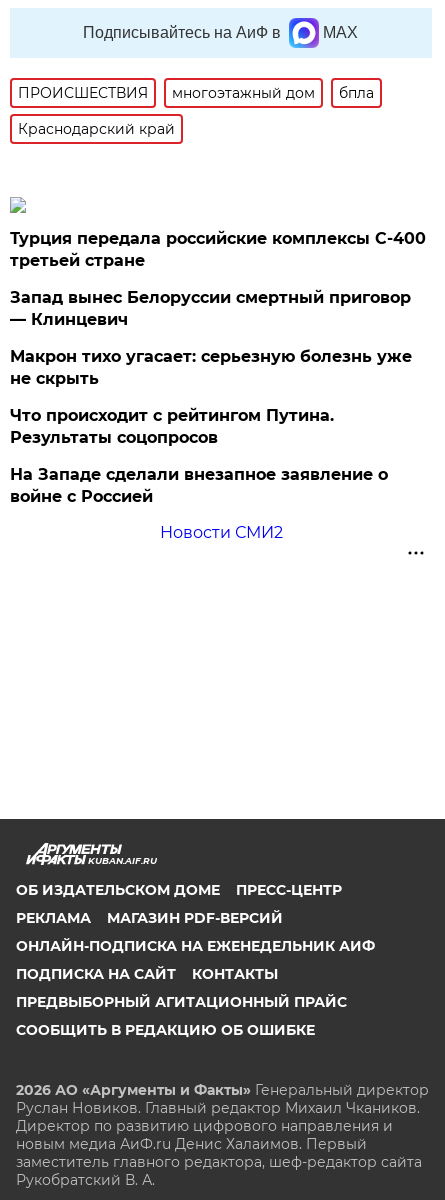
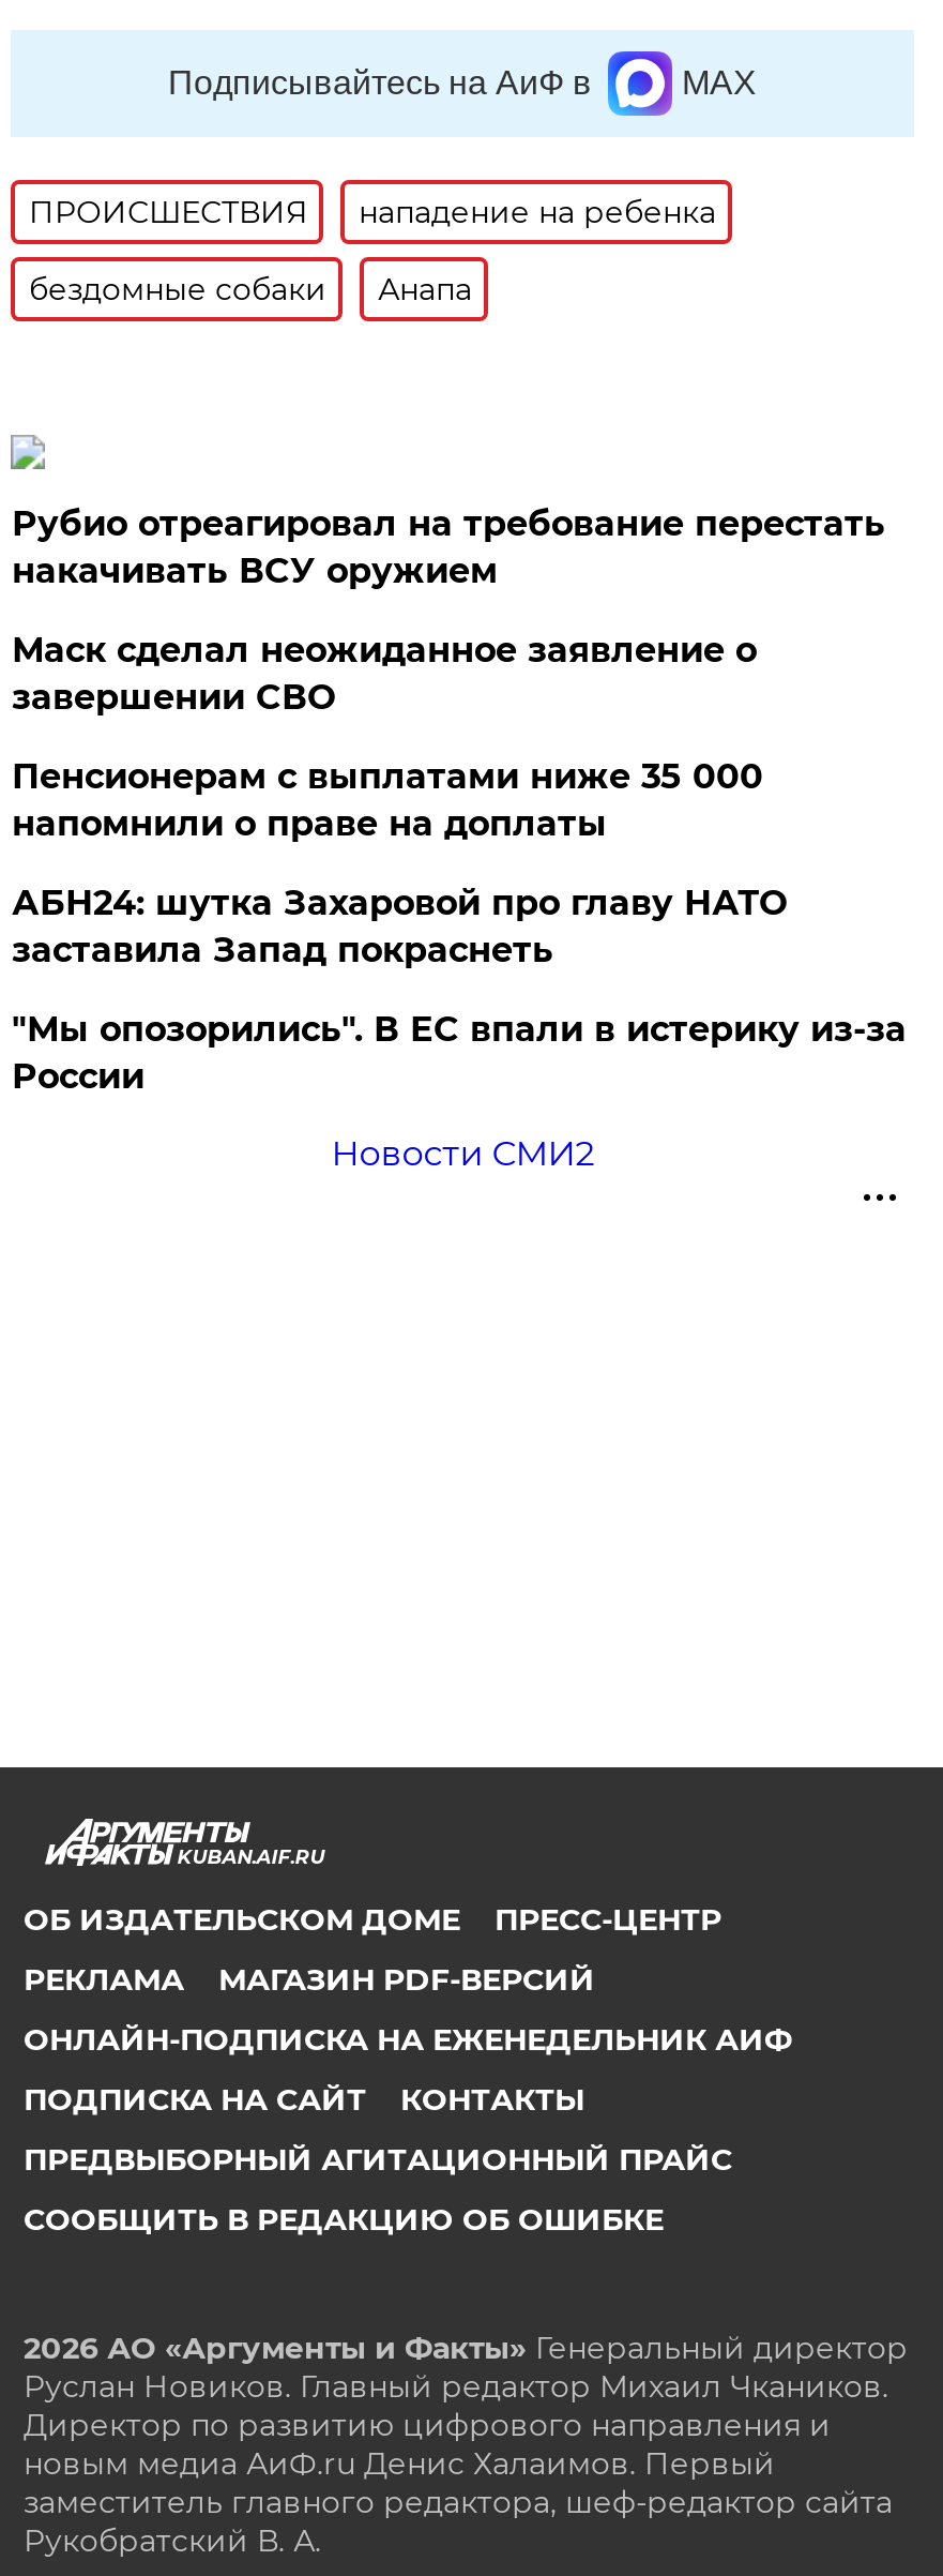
[172,84,374,102] многоэтажный дом | бпла -> [358,193,716,231] нападение на ребенка
[18,120,175,138] Краснодарский край -> [29,270,472,308] бездомные собаки | Анапа
[10,229,426,270] Турция передала российские комплексы С-400 | третьей стране -> [12,503,885,591] Рубио отреагировал на требование перестать | накачивать ВСУ оружием
[10,288,411,329] Запад вынес Белоруссии смертный приговор | — Клинцевич -> [12,630,757,718] Маск сделал неожиданное заявление о | завершении СВО
[10,347,412,388] Макрон тихо угасает: серьезную болезнь уже | не скрыть -> [12,756,763,844] Пенсионерам с выплатами ниже 35 000 | напомнили о праве на доплаты
[10,406,334,447] Что происходит с рейтингом Путина. | Результаты соцопросов -> [12,883,787,970] АБН24: шутка Захаровой про главу НАТО | заставила Запад покраснеть
[10,465,388,506] На Западе сделали внезапное заявление о | войне с Россией -> [12,1009,906,1097] "Мы опозорились". В ЕС впали в истерику из-за | России

